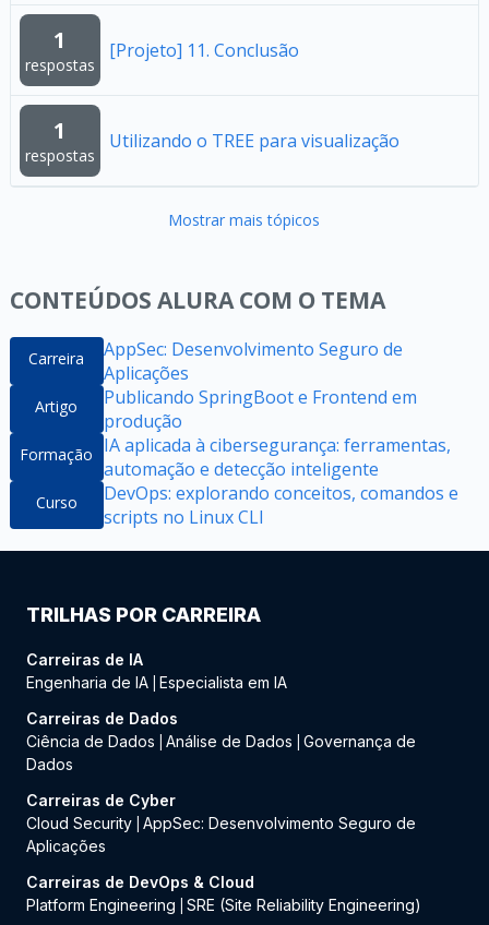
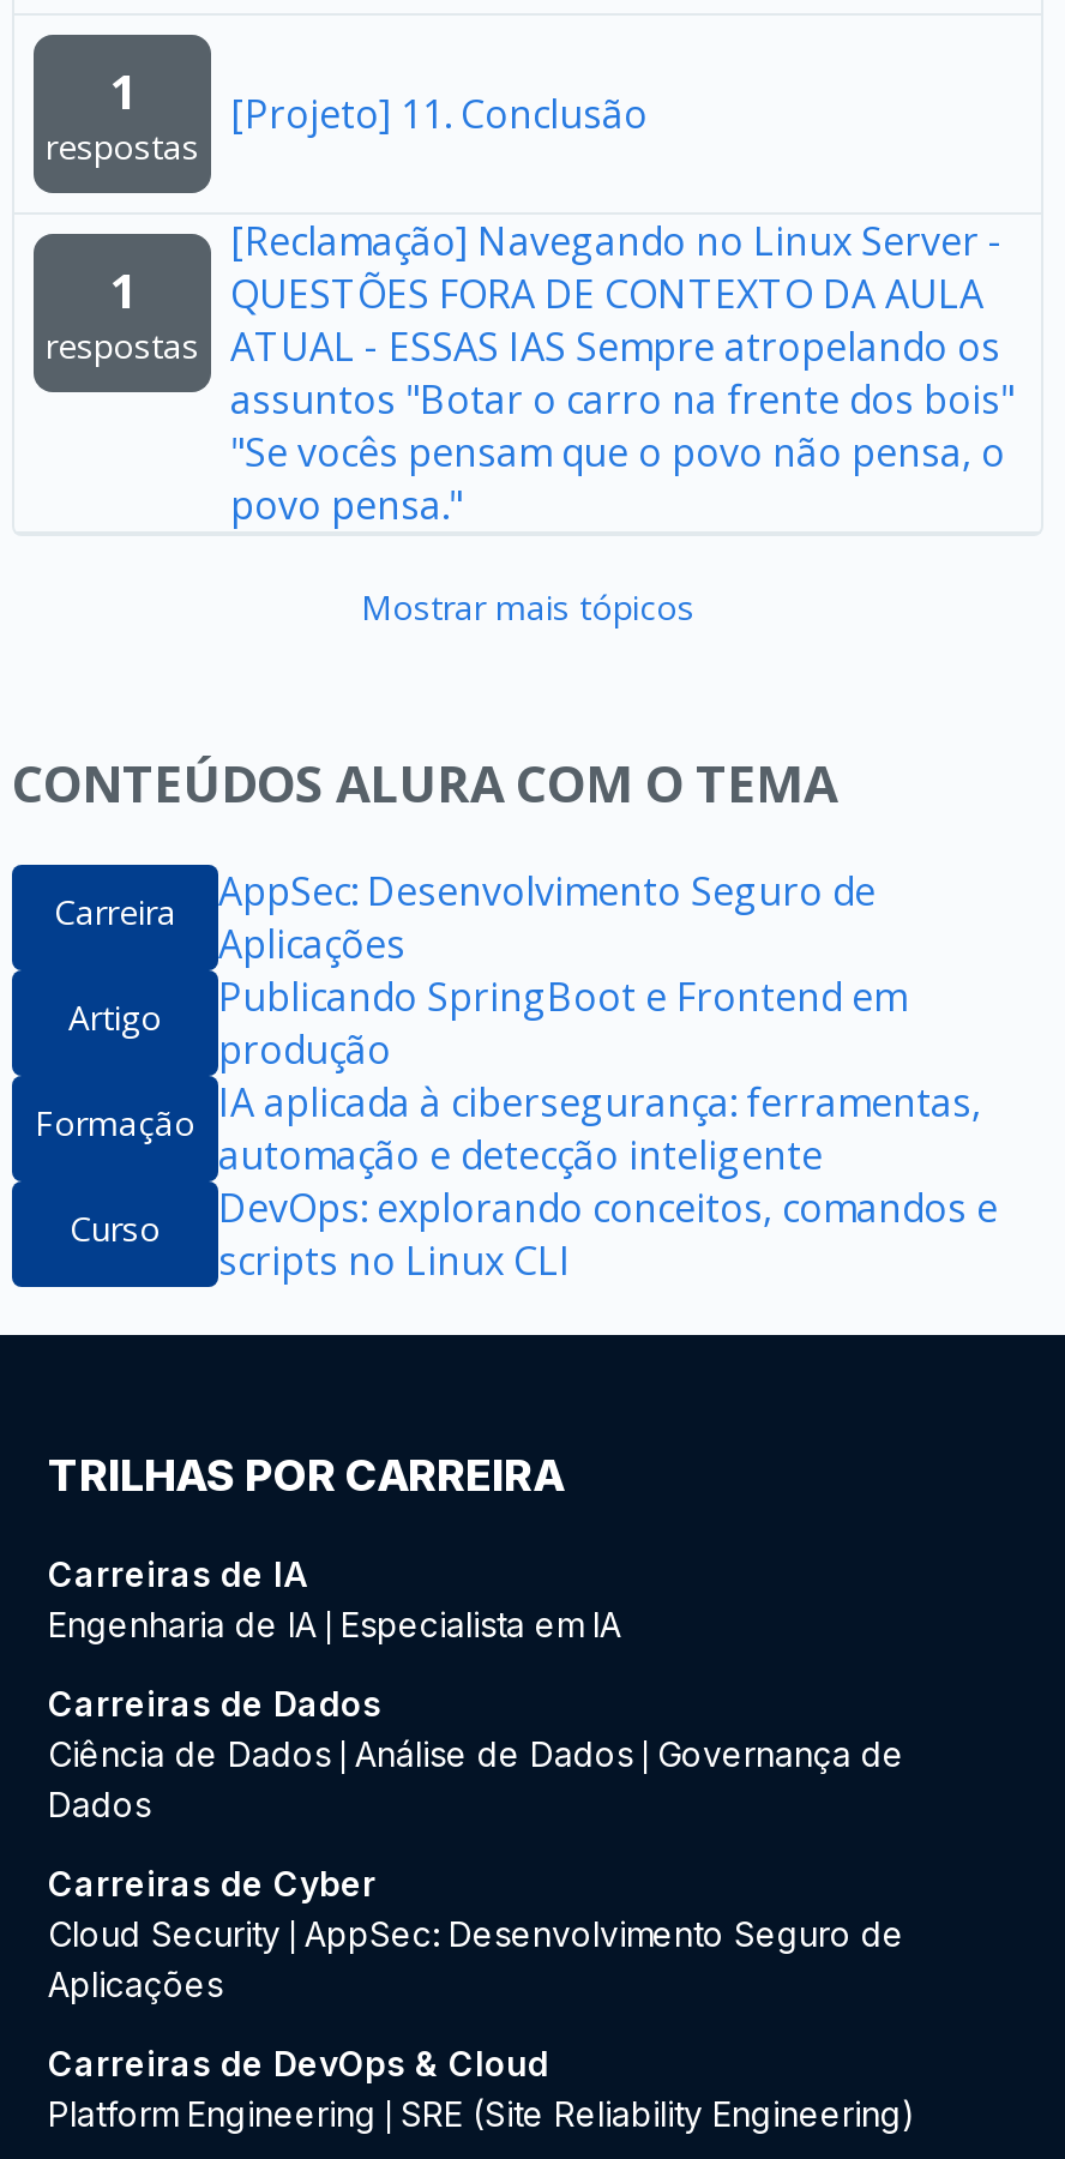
[109,128,399,152] Utilizando o TREE para visualização -> [230,214,1015,530] [Reclamação] Navegando no Linux Server - | QUESTÕES FORA DE CONTEXTO DA AULA | ATUAL - ESSAS IAS Sempre atropelando os | assuntos "Botar o carro na frente dos bois" | "Se vocês pensam que o povo não pensa, o | povo pensa."

